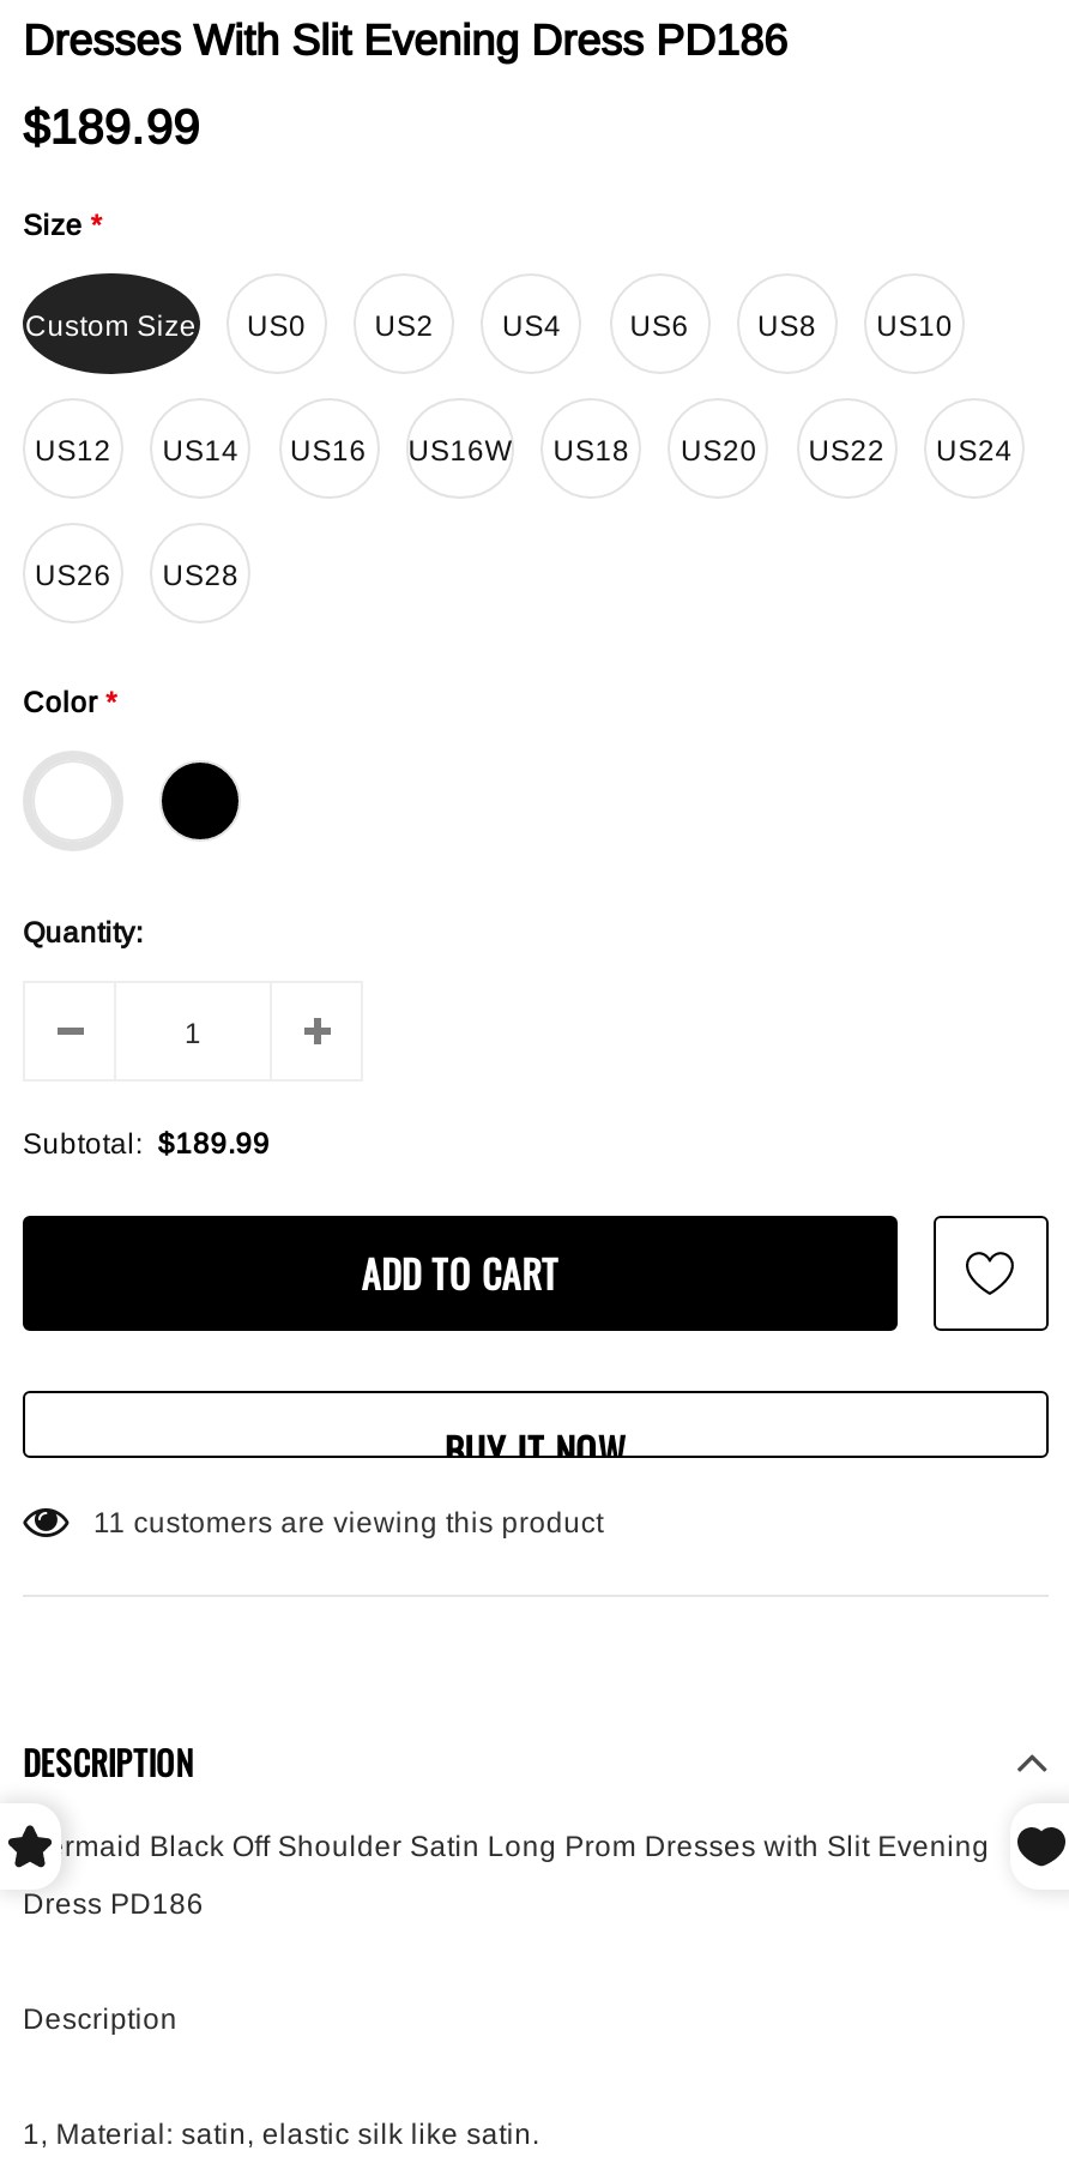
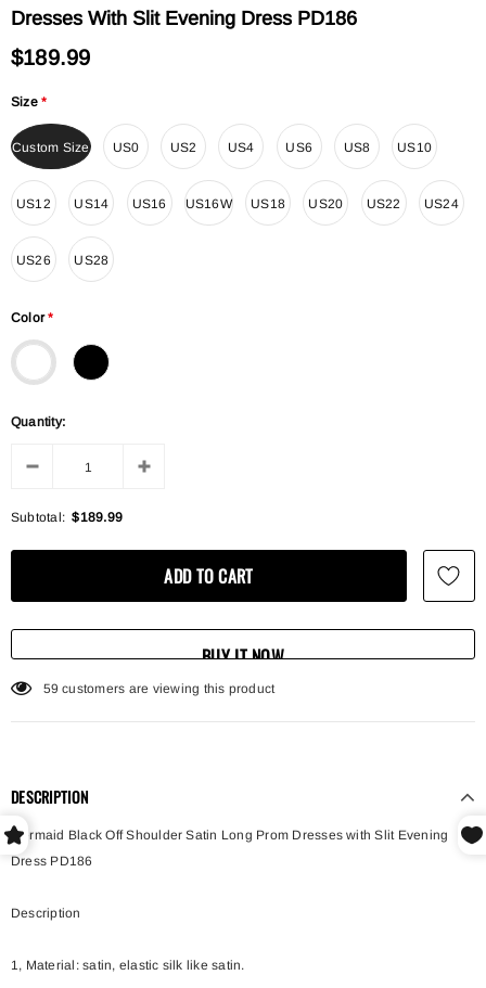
[93,1506,604,1540] 11 customers are viewing this product -> [43,681,275,696] 59 customers are viewing this product

